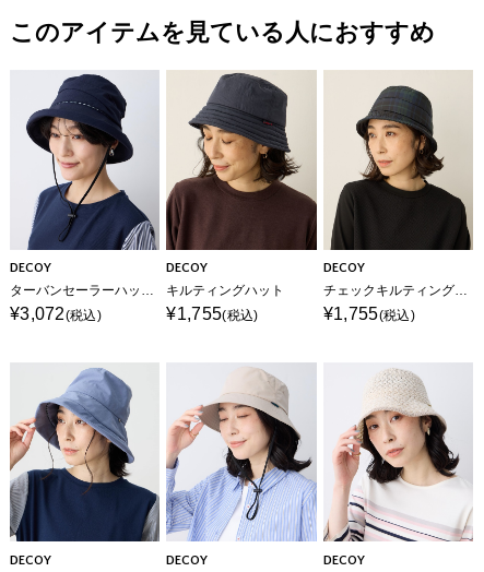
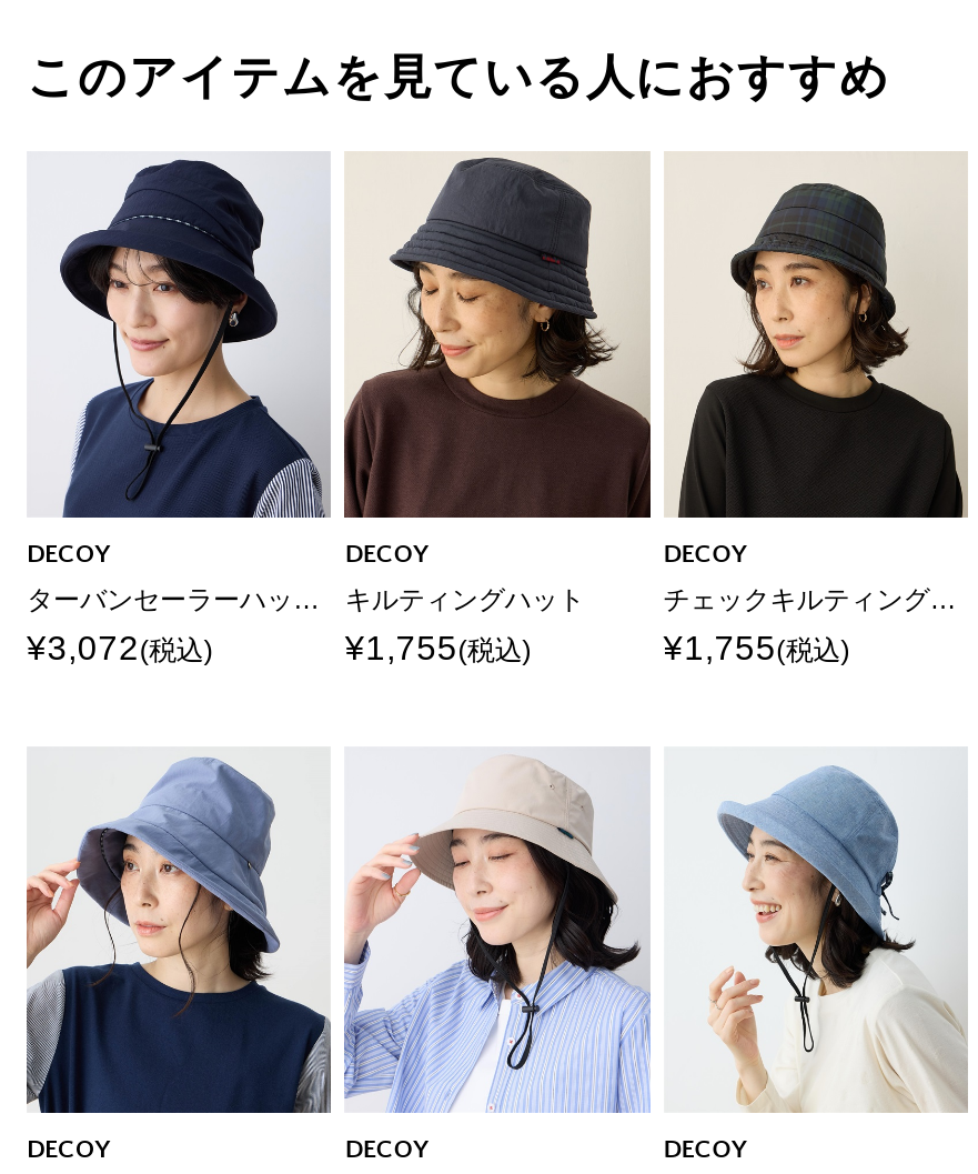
[323,369,472,543] [image] -> [666,763,968,1114] [image]

